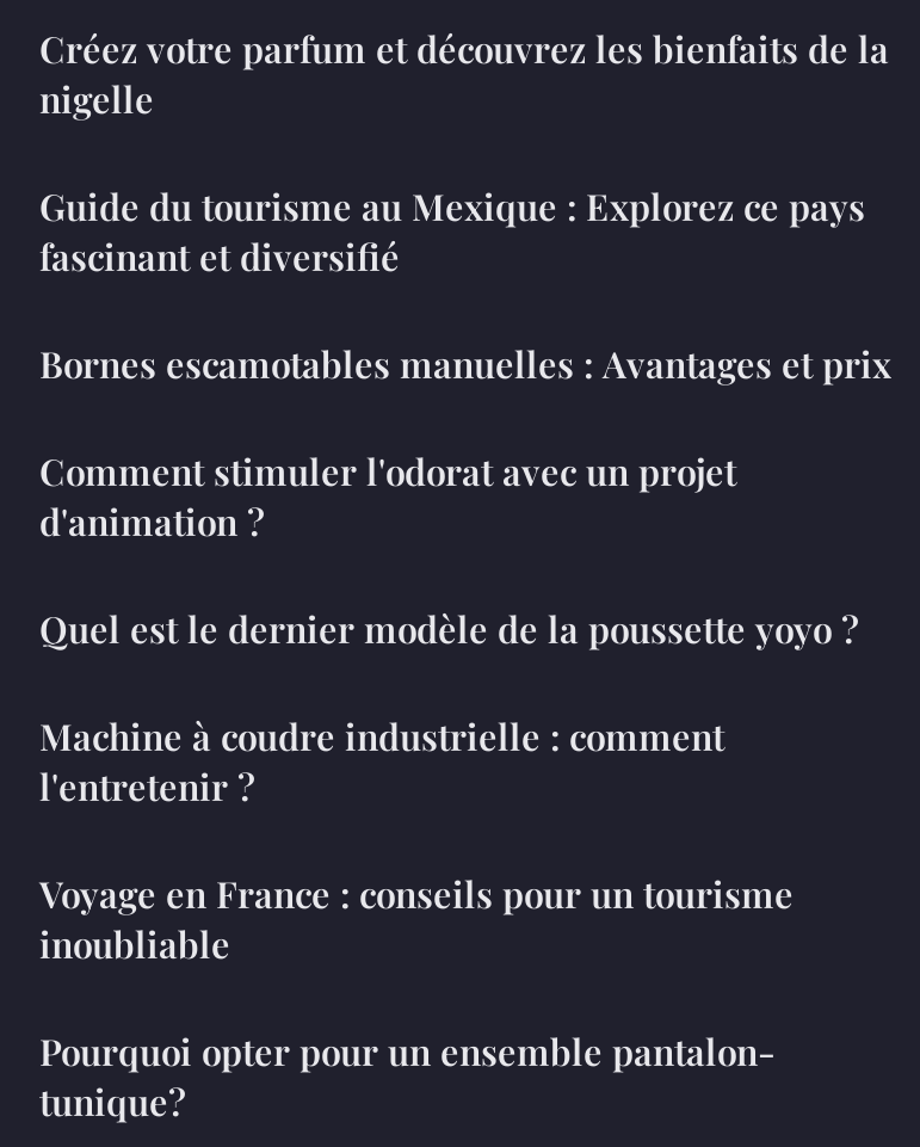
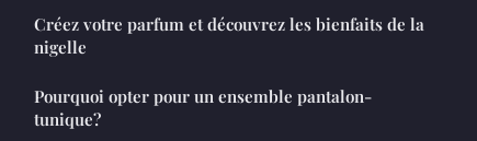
[39,183,891,968] Guide du tourisme au Mexique : Explorez ce pays | fascinant et diversifié | Bornes escamotables manuelles : Avantages et prix | Comment stimuler l'odorat avec un projet | d'animation ? | Quel est le dernier modèle de la poussette yoyo ? | Machine à coudre industrielle : comment | l'entretenir ? | Voyage en France : conseils pour un tourisme | inoubliable -> none

